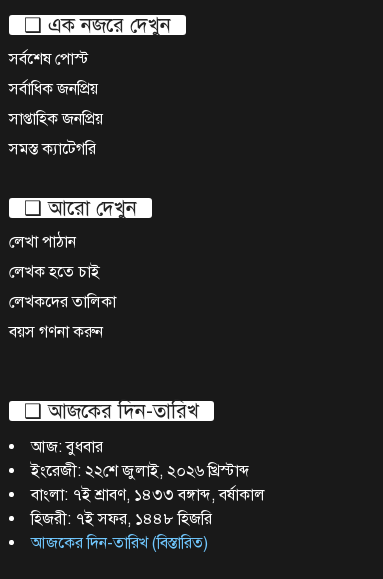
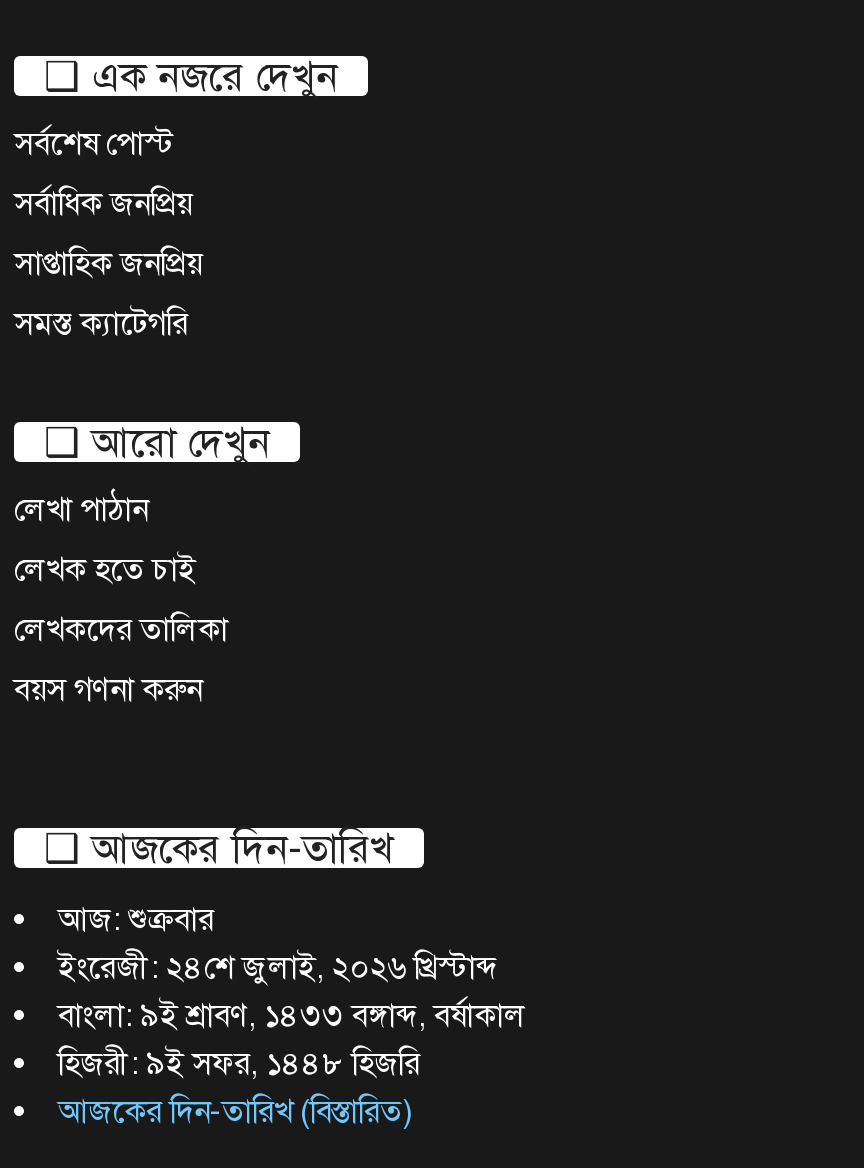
[31,437,103,457] আজ: বুধবার -> [58,901,214,941] আজ: শুক্রবার
[31,461,250,481] ইংরেজী: ২২শে জুলাই, ২০২৬ খ্রিস্টাব্দ -> [58,949,498,989] ইংরেজী: ২৪শে জুলাই, ২০২৬ খ্রিস্টাব্দ
[31,485,265,505] বাংলা: ৭ই শ্রাবণ, ১৪৩৩ বঙ্গাব্দ, বর্ষাকাল -> [58,997,526,1037] বাংলা: ৯ই শ্রাবণ, ১৪৩৩ বঙ্গাব্দ, বর্ষাকাল
[31,509,212,529] হিজরী: ৭ই সফর, ১৪৪৮ হিজরি -> [58,1045,420,1085] হিজরী: ৯ই সফর, ১৪৪৮ হিজরি

